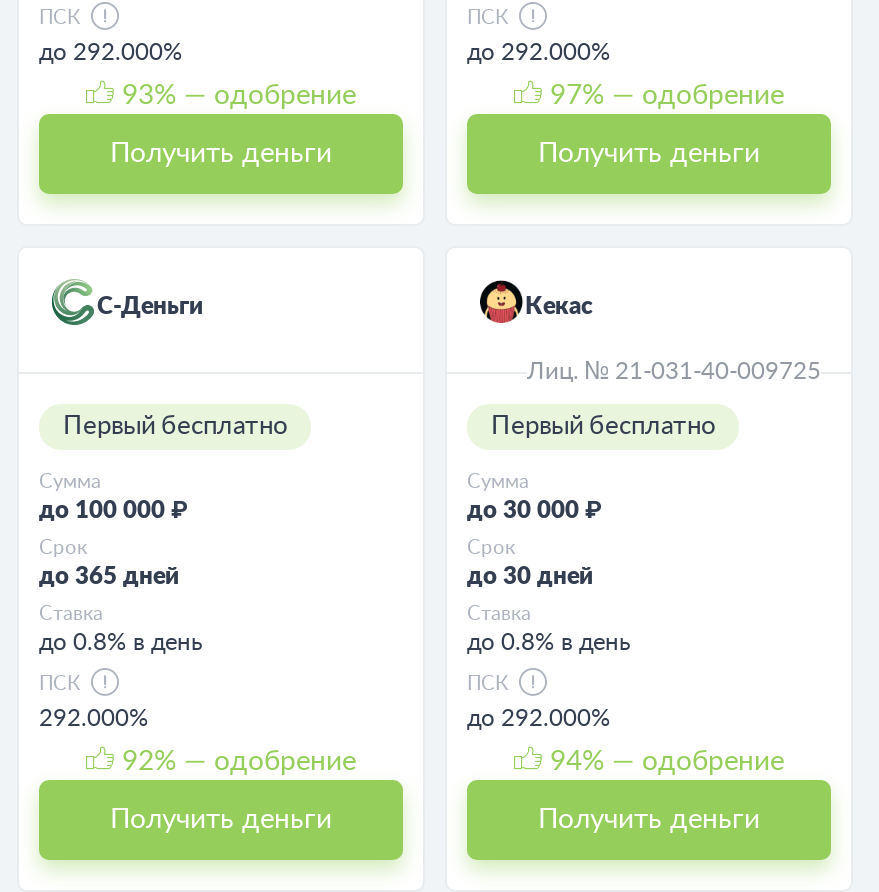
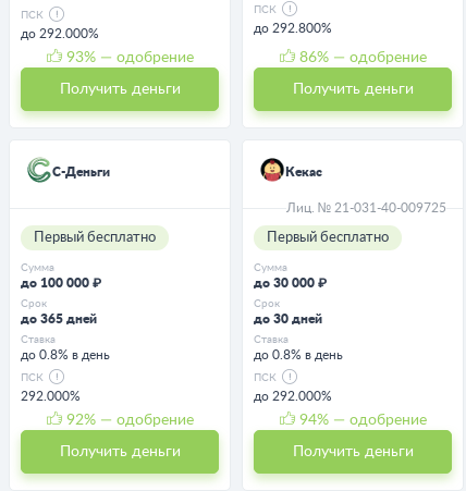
[467,39,611,63] до 292.000% -> [254,21,332,34] до 292.800%
[550,81,784,109] 97% — одобрение -> [299,50,426,65] 86% — одобрение

